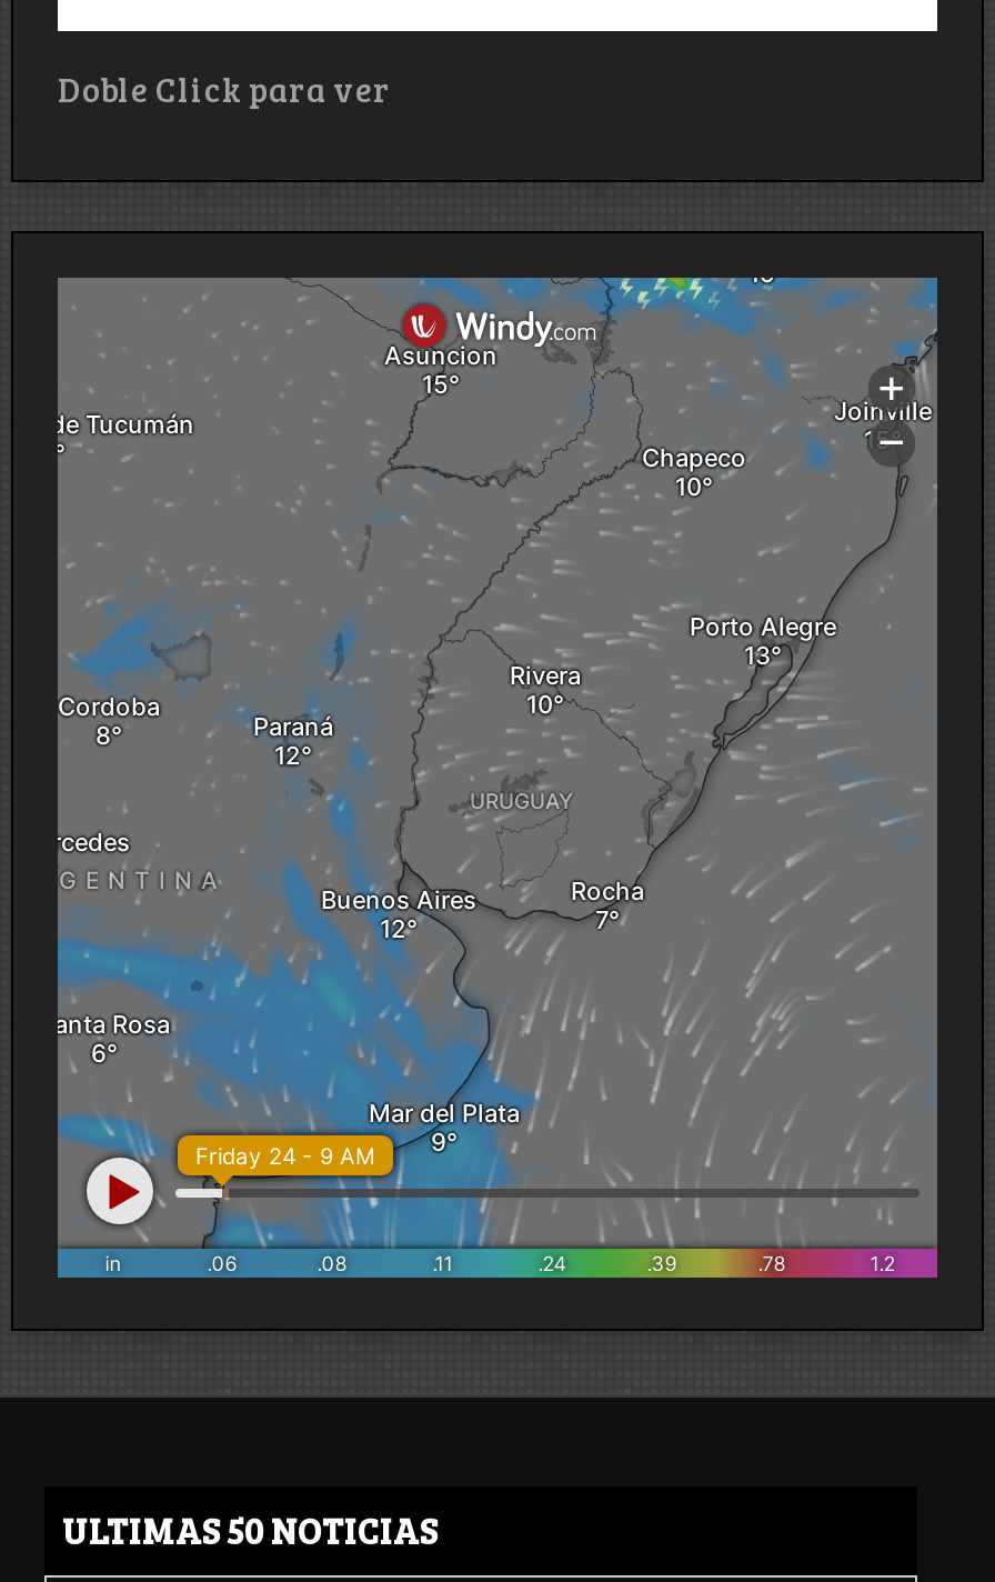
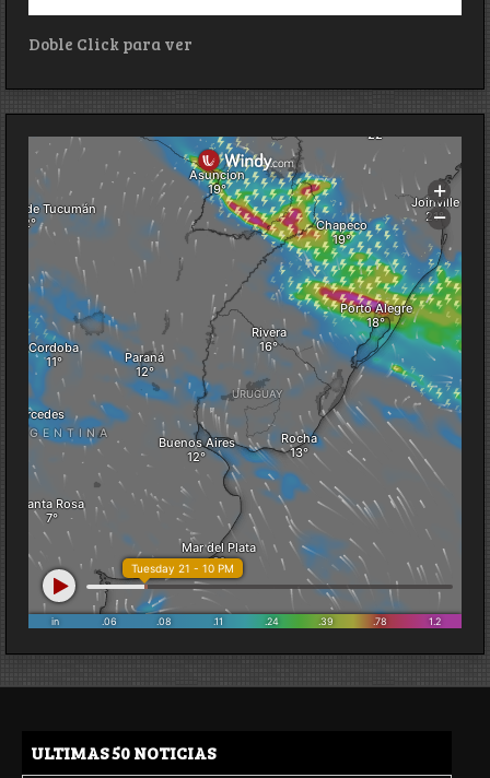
[58,278,937,1246] [image] -> [28,137,462,613] [image]

